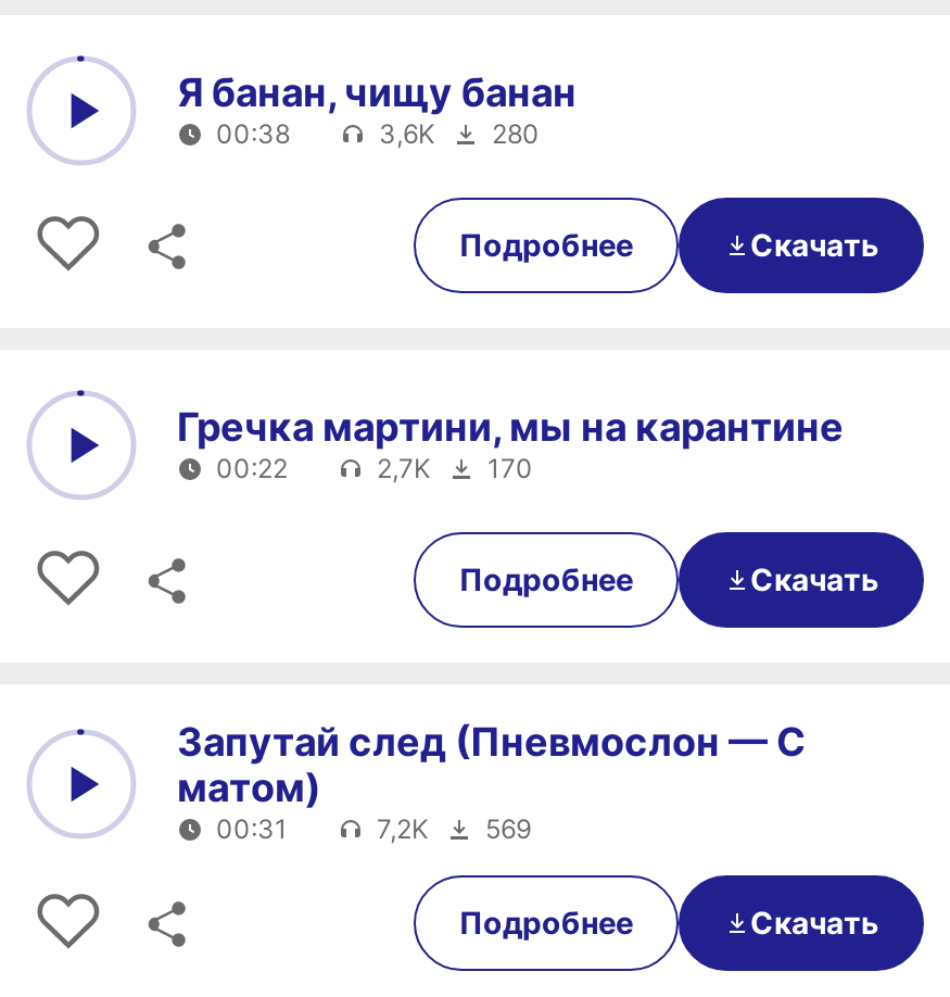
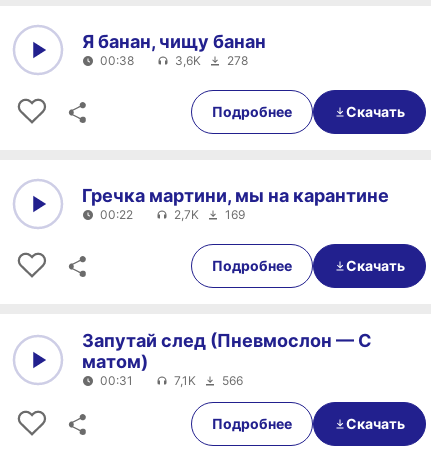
[379,116,540,149] 3,6K 280 -> [175,52,248,67] 3,6K 278
[377,451,533,483] 2,7K 170 -> [174,206,245,221] 2,7K 169
[377,812,531,845] 7,2K | 569 -> [174,373,243,388] 7,1K | 566

